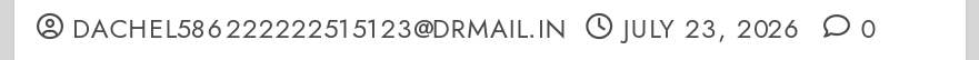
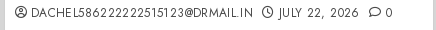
[72,9,875,49] DACHEL586222222515123@DRMAIL.IN JULY 23, 2026 0 -> [31,4,392,22] DACHEL586222222515123@DRMAIL.IN JULY 22, 2026 0

